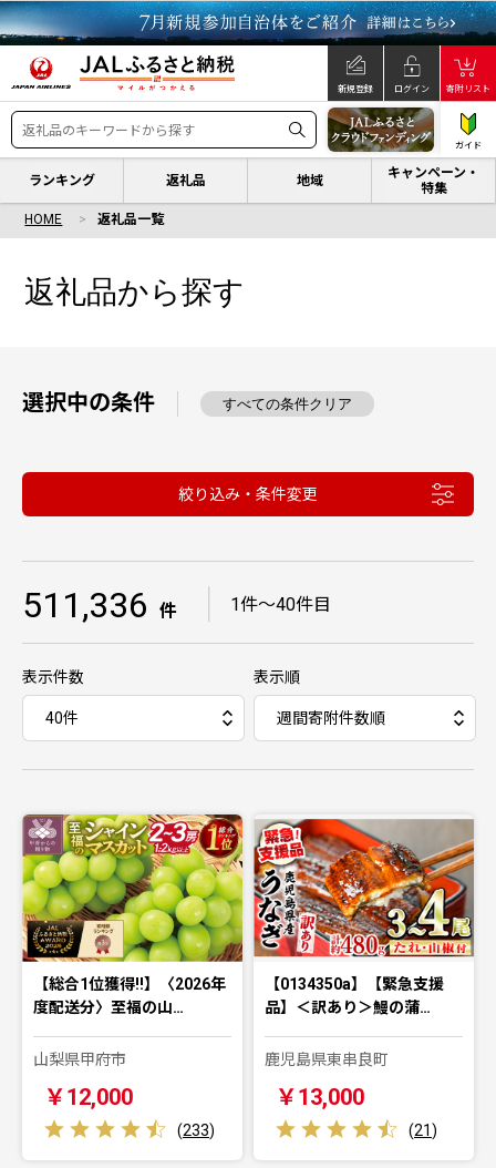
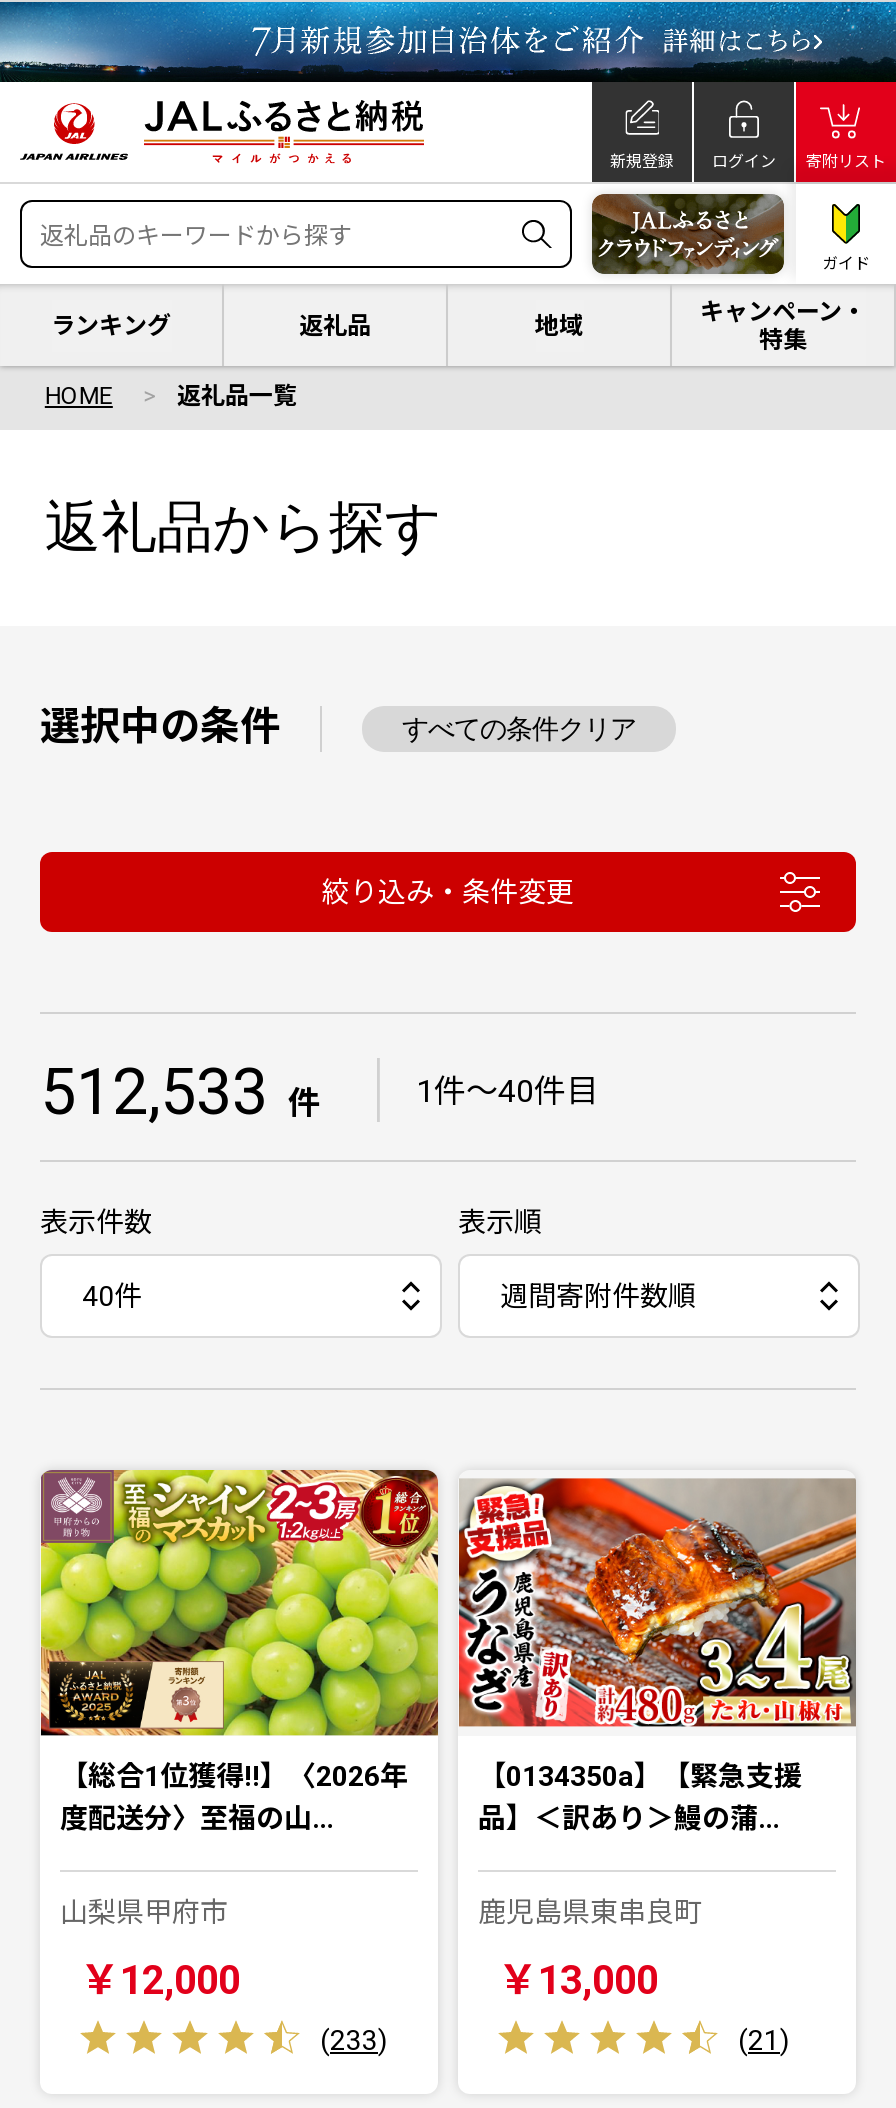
[22,584,331,626] 511,336 件 ｜ 1件〜40件目 -> [40,1054,598,1130] 512,533 件 ｜ 1件〜40件目

